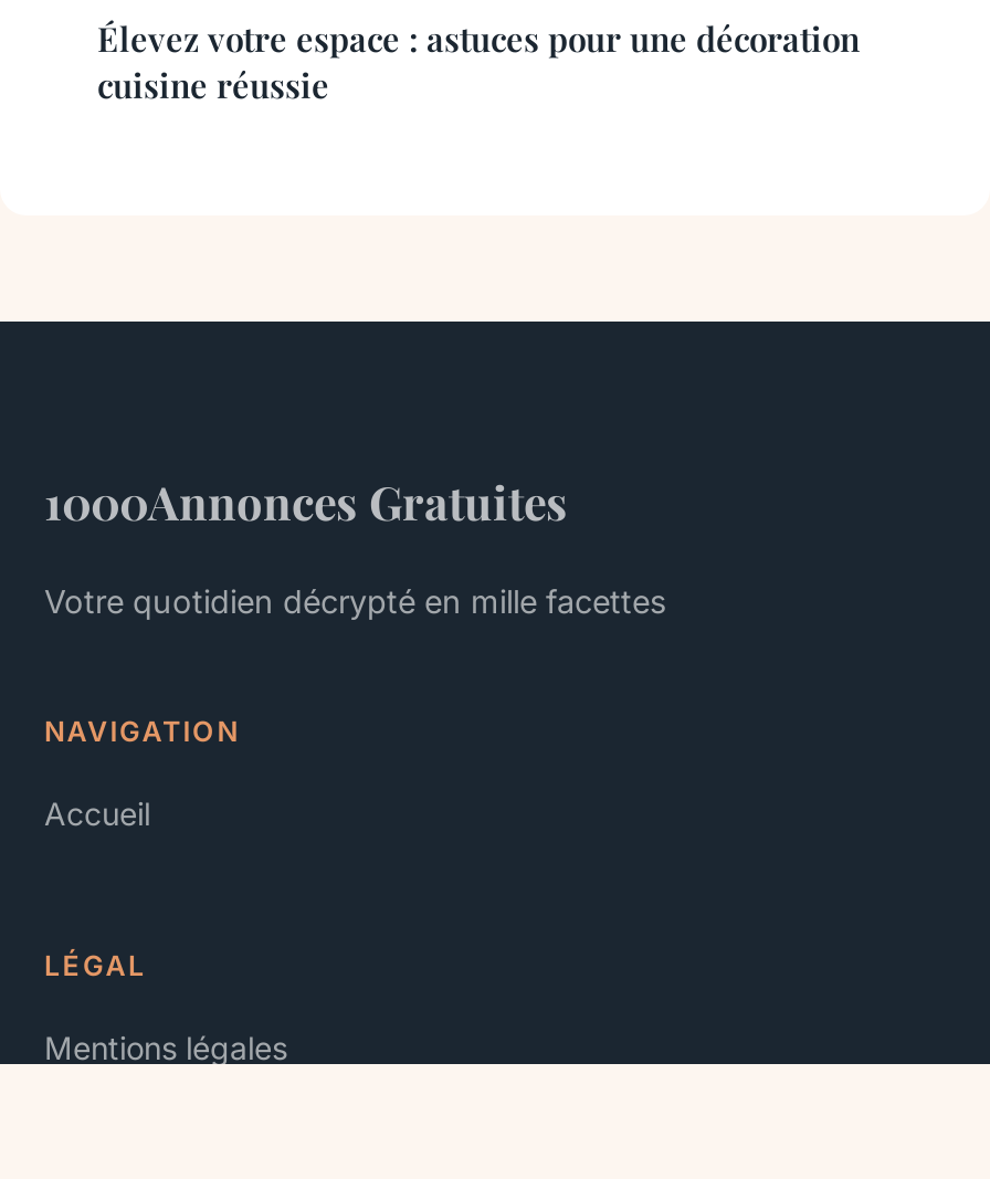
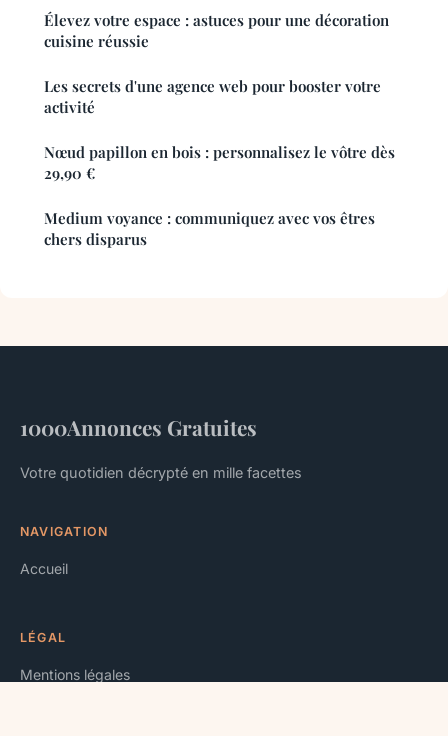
none -> [44,76,395,249] Les secrets d'une agence web pour booster votre | activité | Nœud papillon en bois : personnalisez le vôtre dès | 29,90 € | Medium voyance : communiquez avec vos êtres | chers disparus

